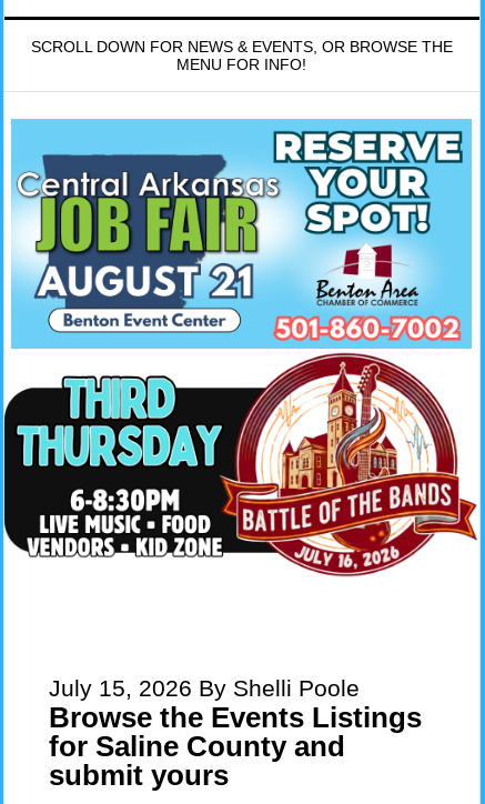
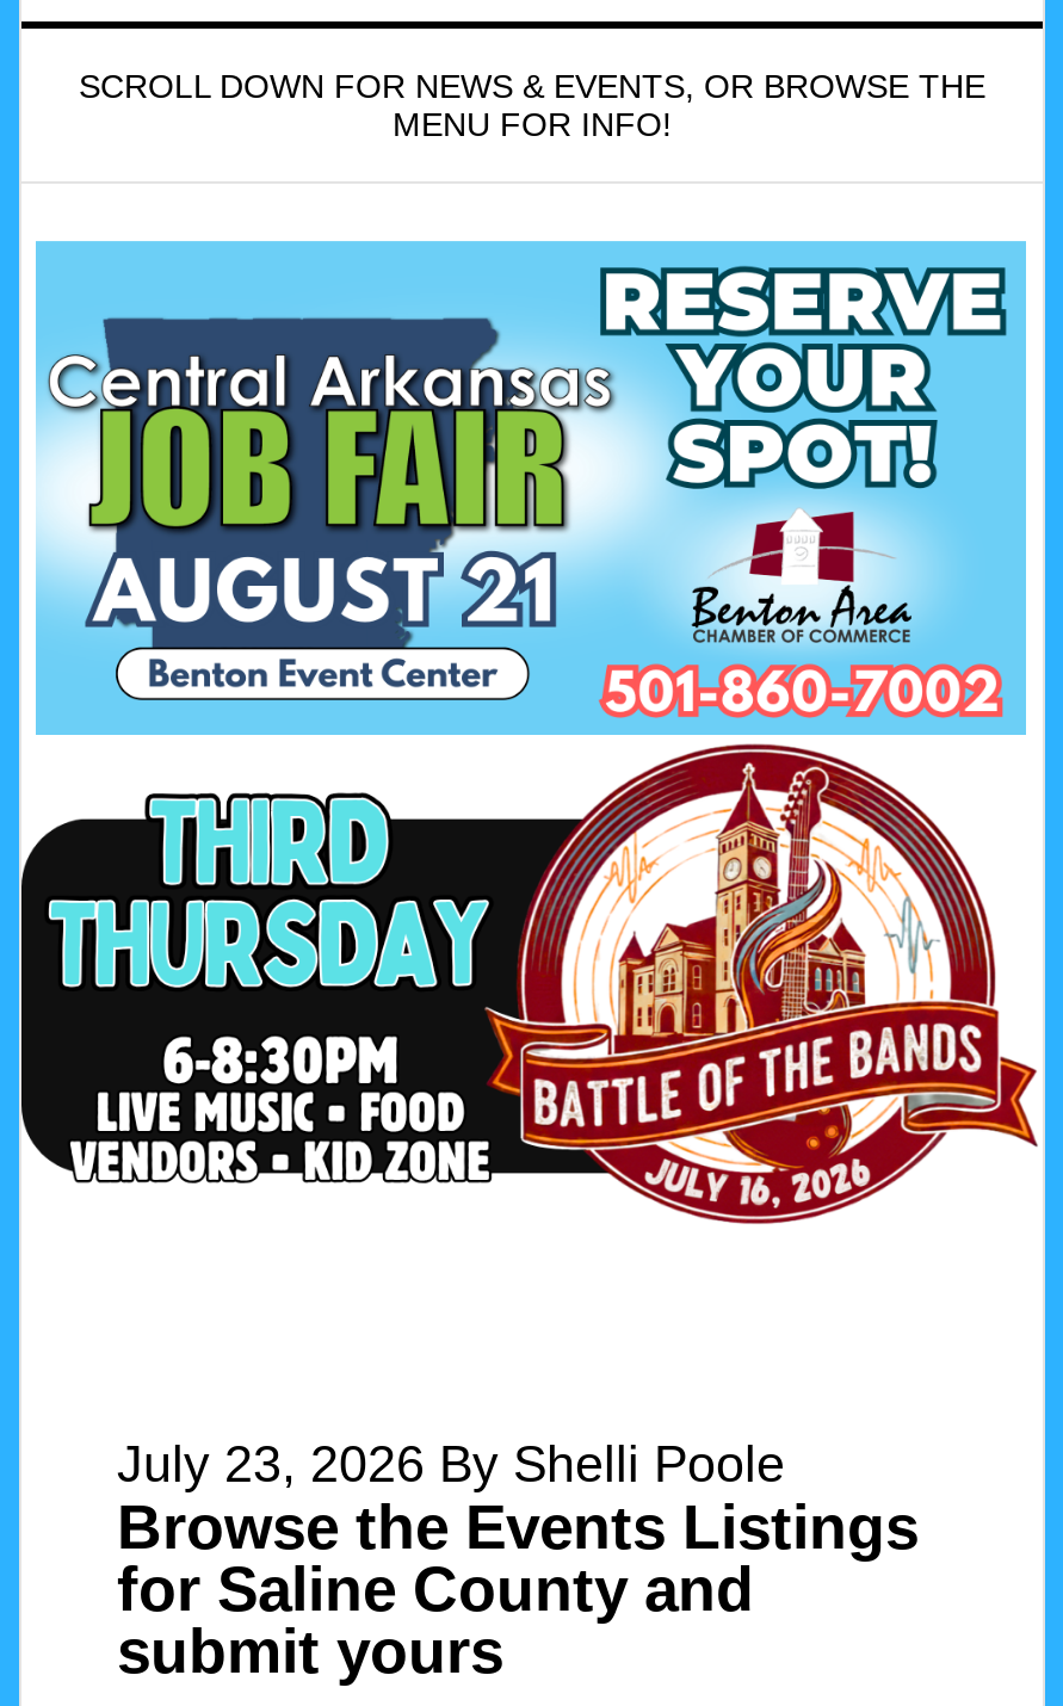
[49,676,360,702] July 15, 2026 By Shelli Poole -> [117,1438,785,1495] July 23, 2026 By Shelli Poole

